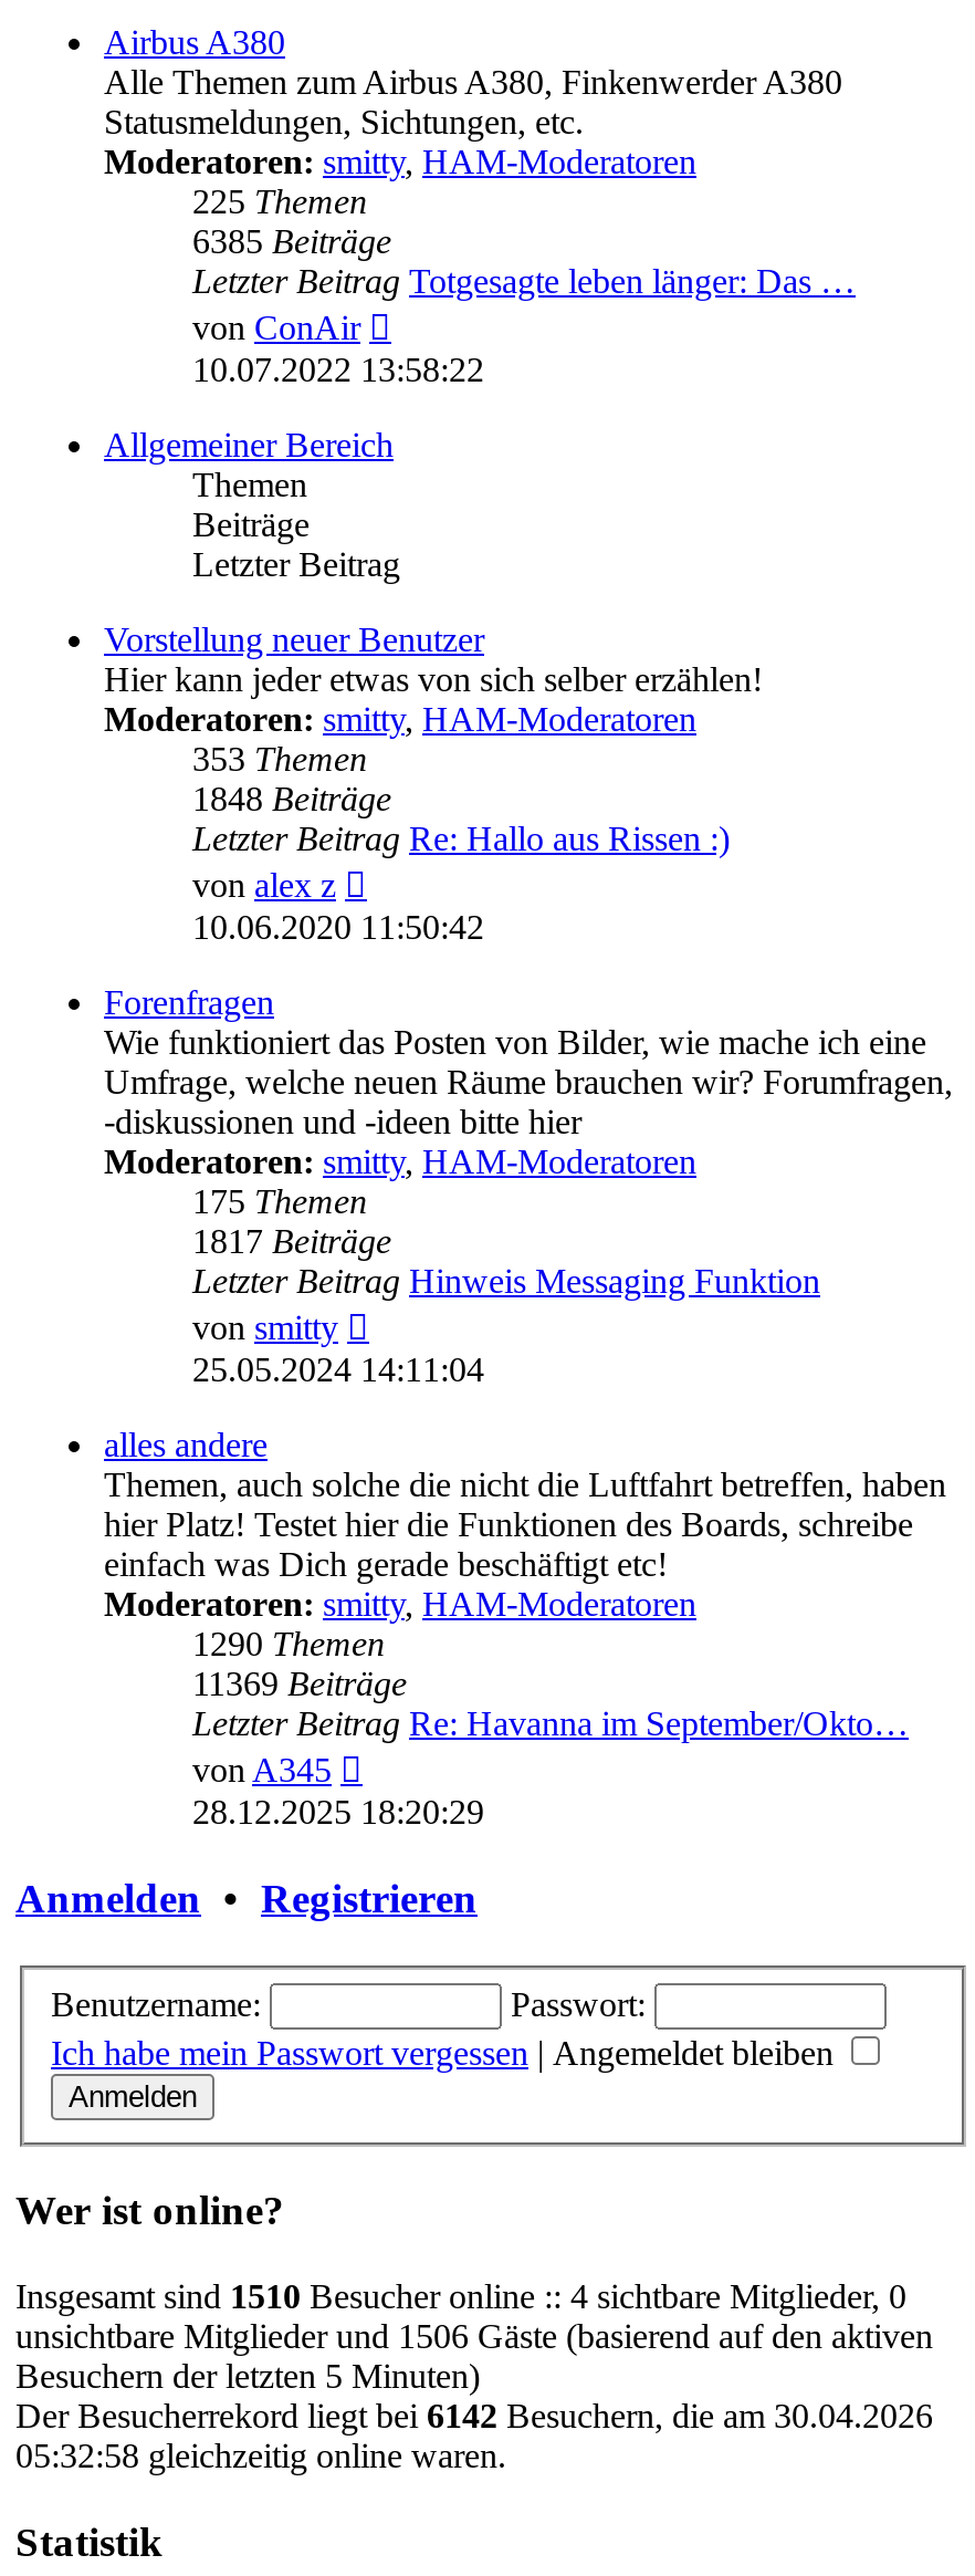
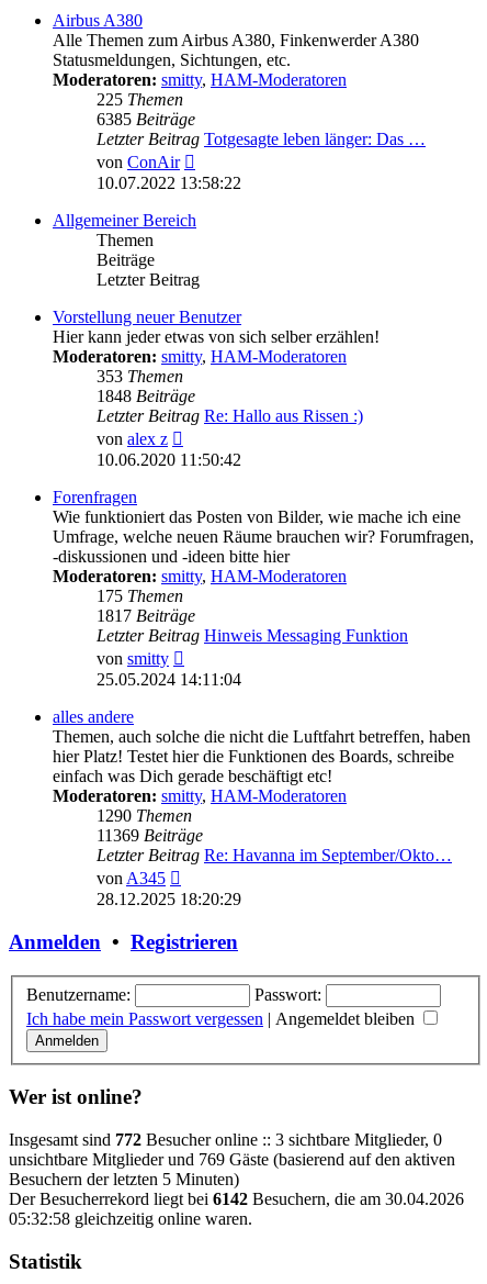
[15,2277,906,2315] Insgesamt sind 1510 Besucher online :: 4 sichtbare Mitglieder, 0 -> [9,1130,442,1149] Insgesamt sind 772 Besucher online :: 3 sichtbare Mitglieder, 0
[15,2317,933,2355] unsichtbare Mitglieder und 1506 Gäste (basierend auf den aktiven -> [9,1150,455,1169] unsichtbare Mitglieder und 769 Gäste (basierend auf den aktiven

